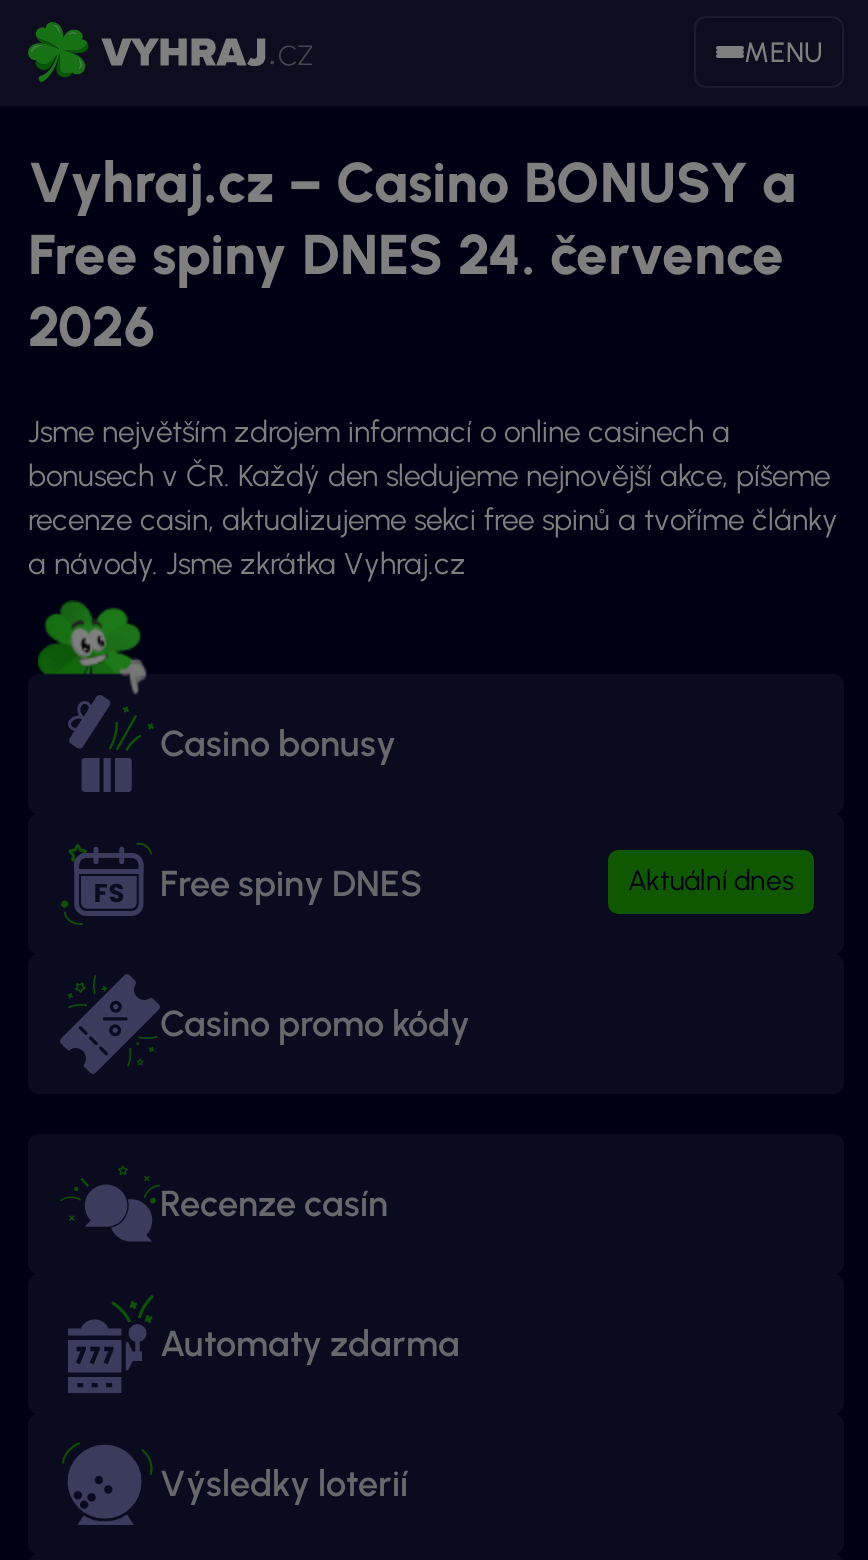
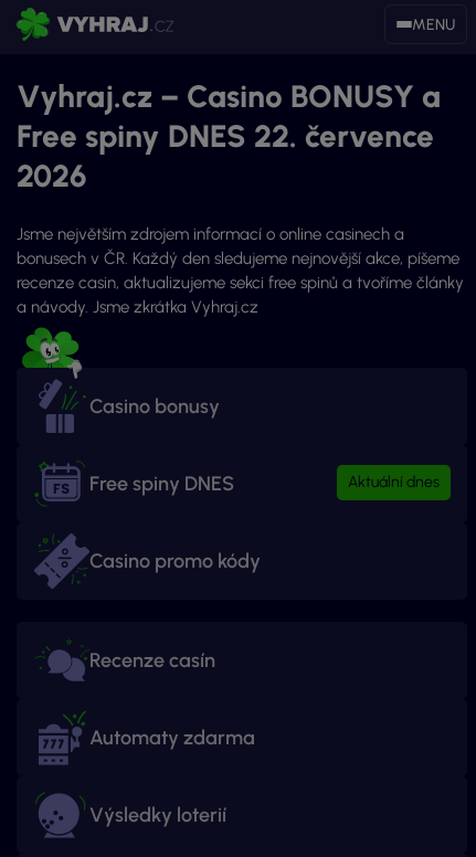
[28,220,784,288] Free spiny DNES 24. července -> [17,117,434,155] Free spiny DNES 22. července

